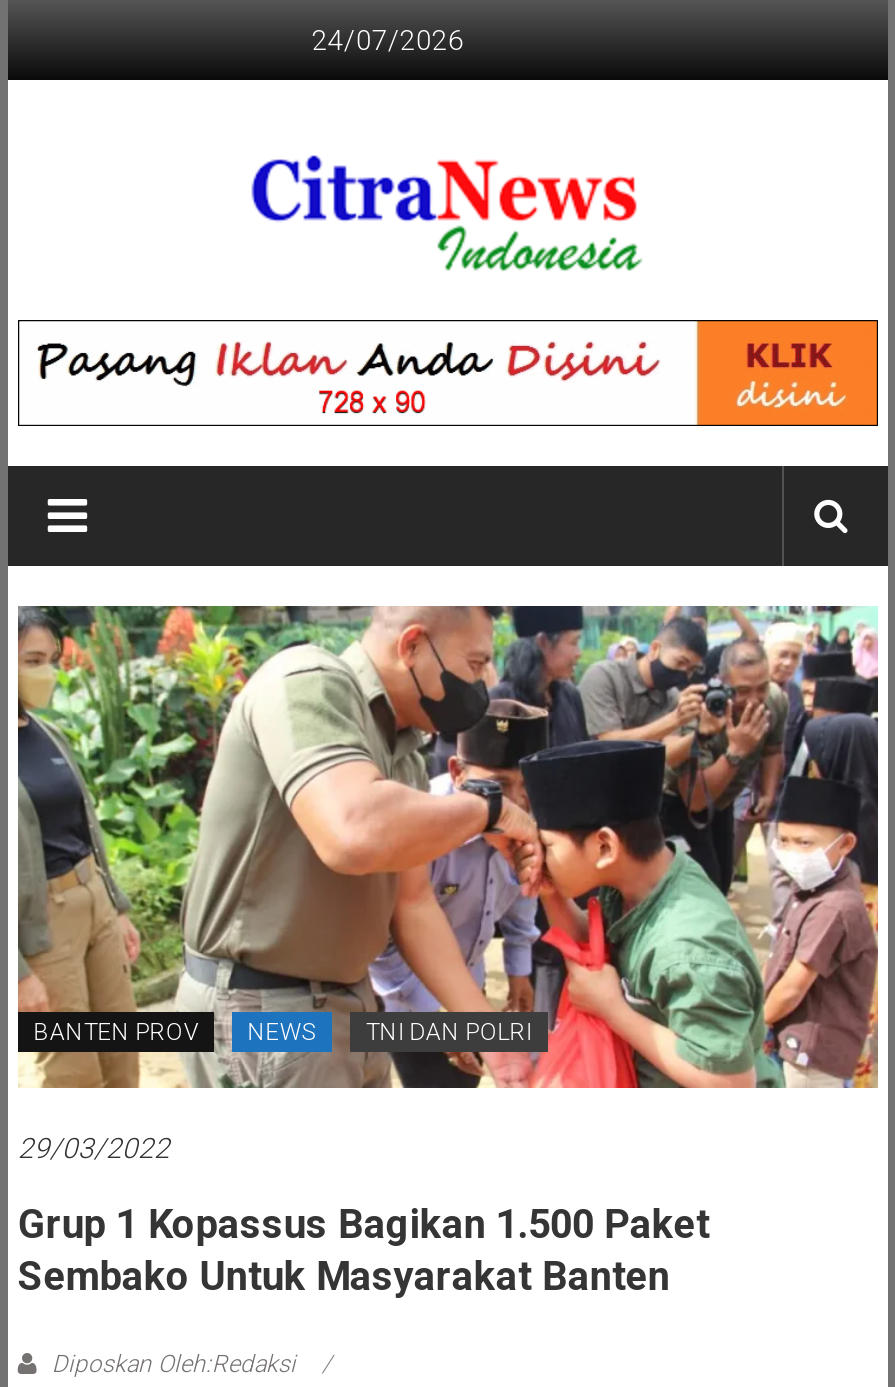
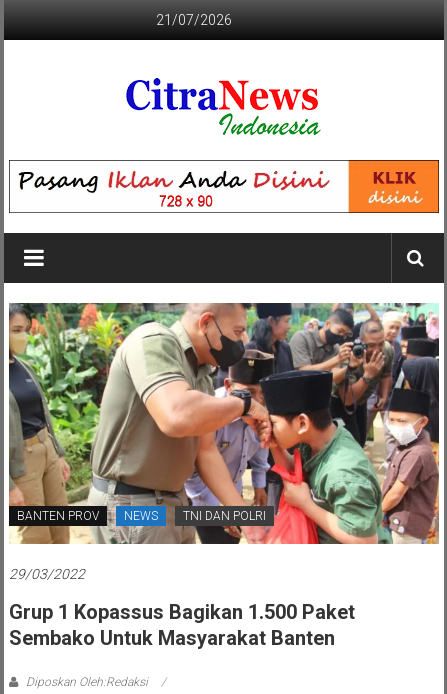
[312,24,464,56] 24/07/2026 -> [156,12,232,28] 21/07/2026

